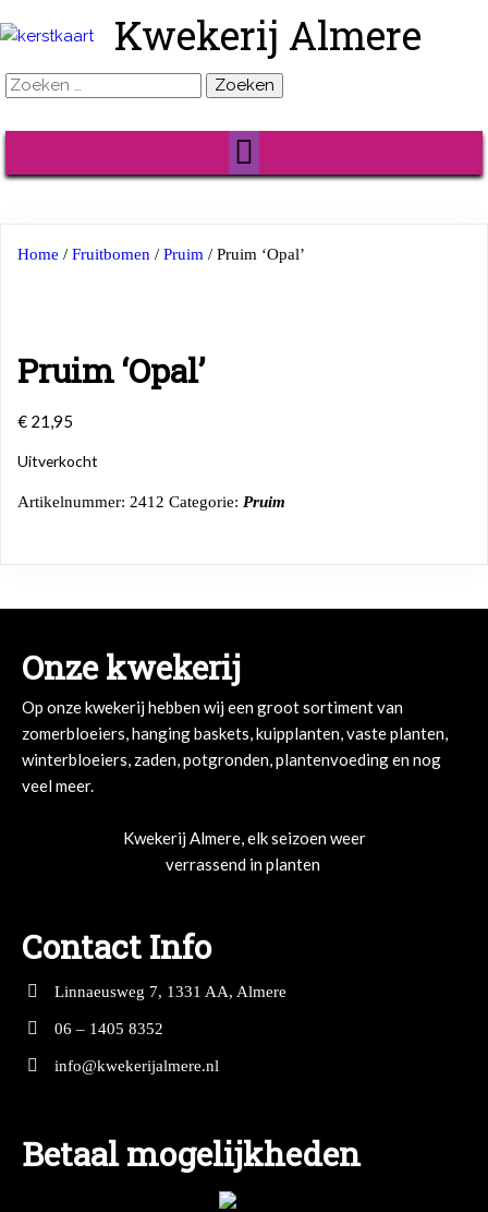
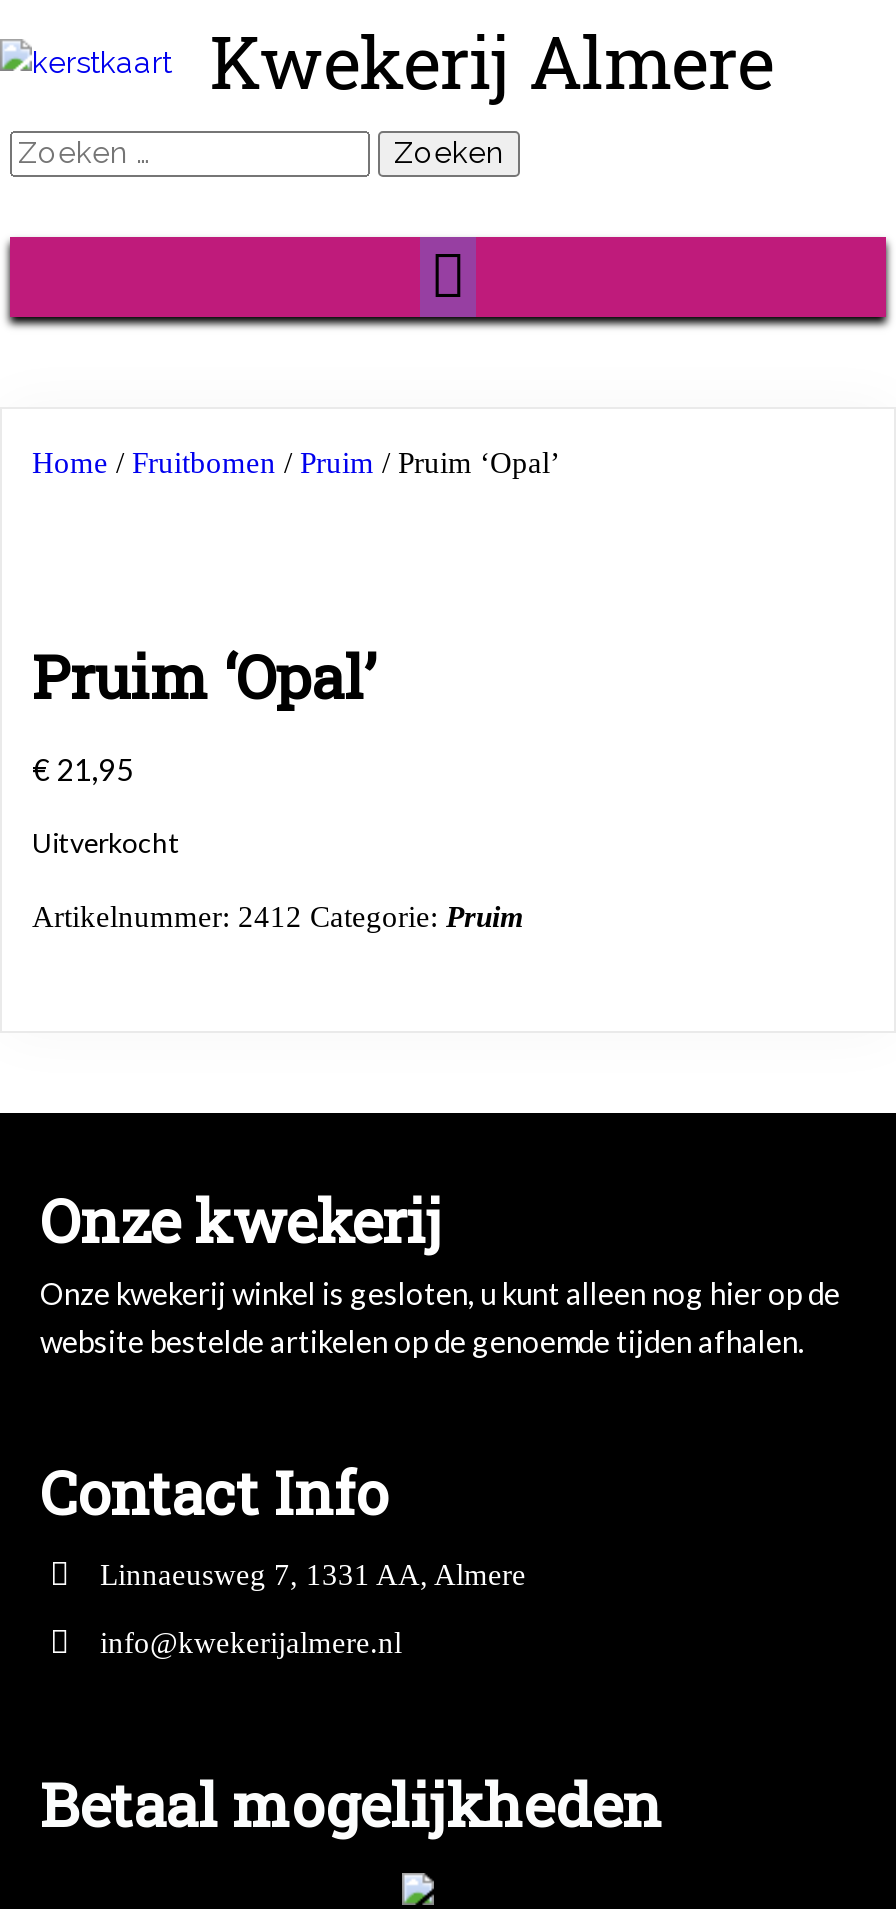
[22,697,448,873] Op onze kwekerij hebben wij een groot sortiment van | zomerbloeiers, hanging baskets, kuipplanten, vaste planten, | winterbloeiers, zaden, potgronden, plantenvoeding en nog | veel meer. | Kwekerij Almere, elk seizoen weer | verrassend in planten -> [40,1274,840,1358] Onze kwekerij winkel is gesloten, u kunt alleen nog hier op de | website bestelde artikelen op de genoemde tijden afhalen.
[54,1020,163,1037] 06 – 1405 8352 -> none

